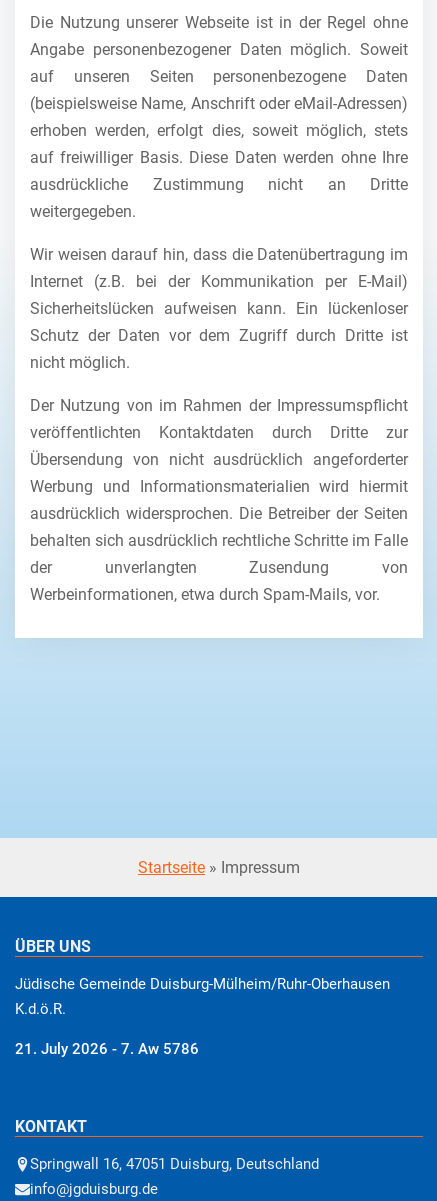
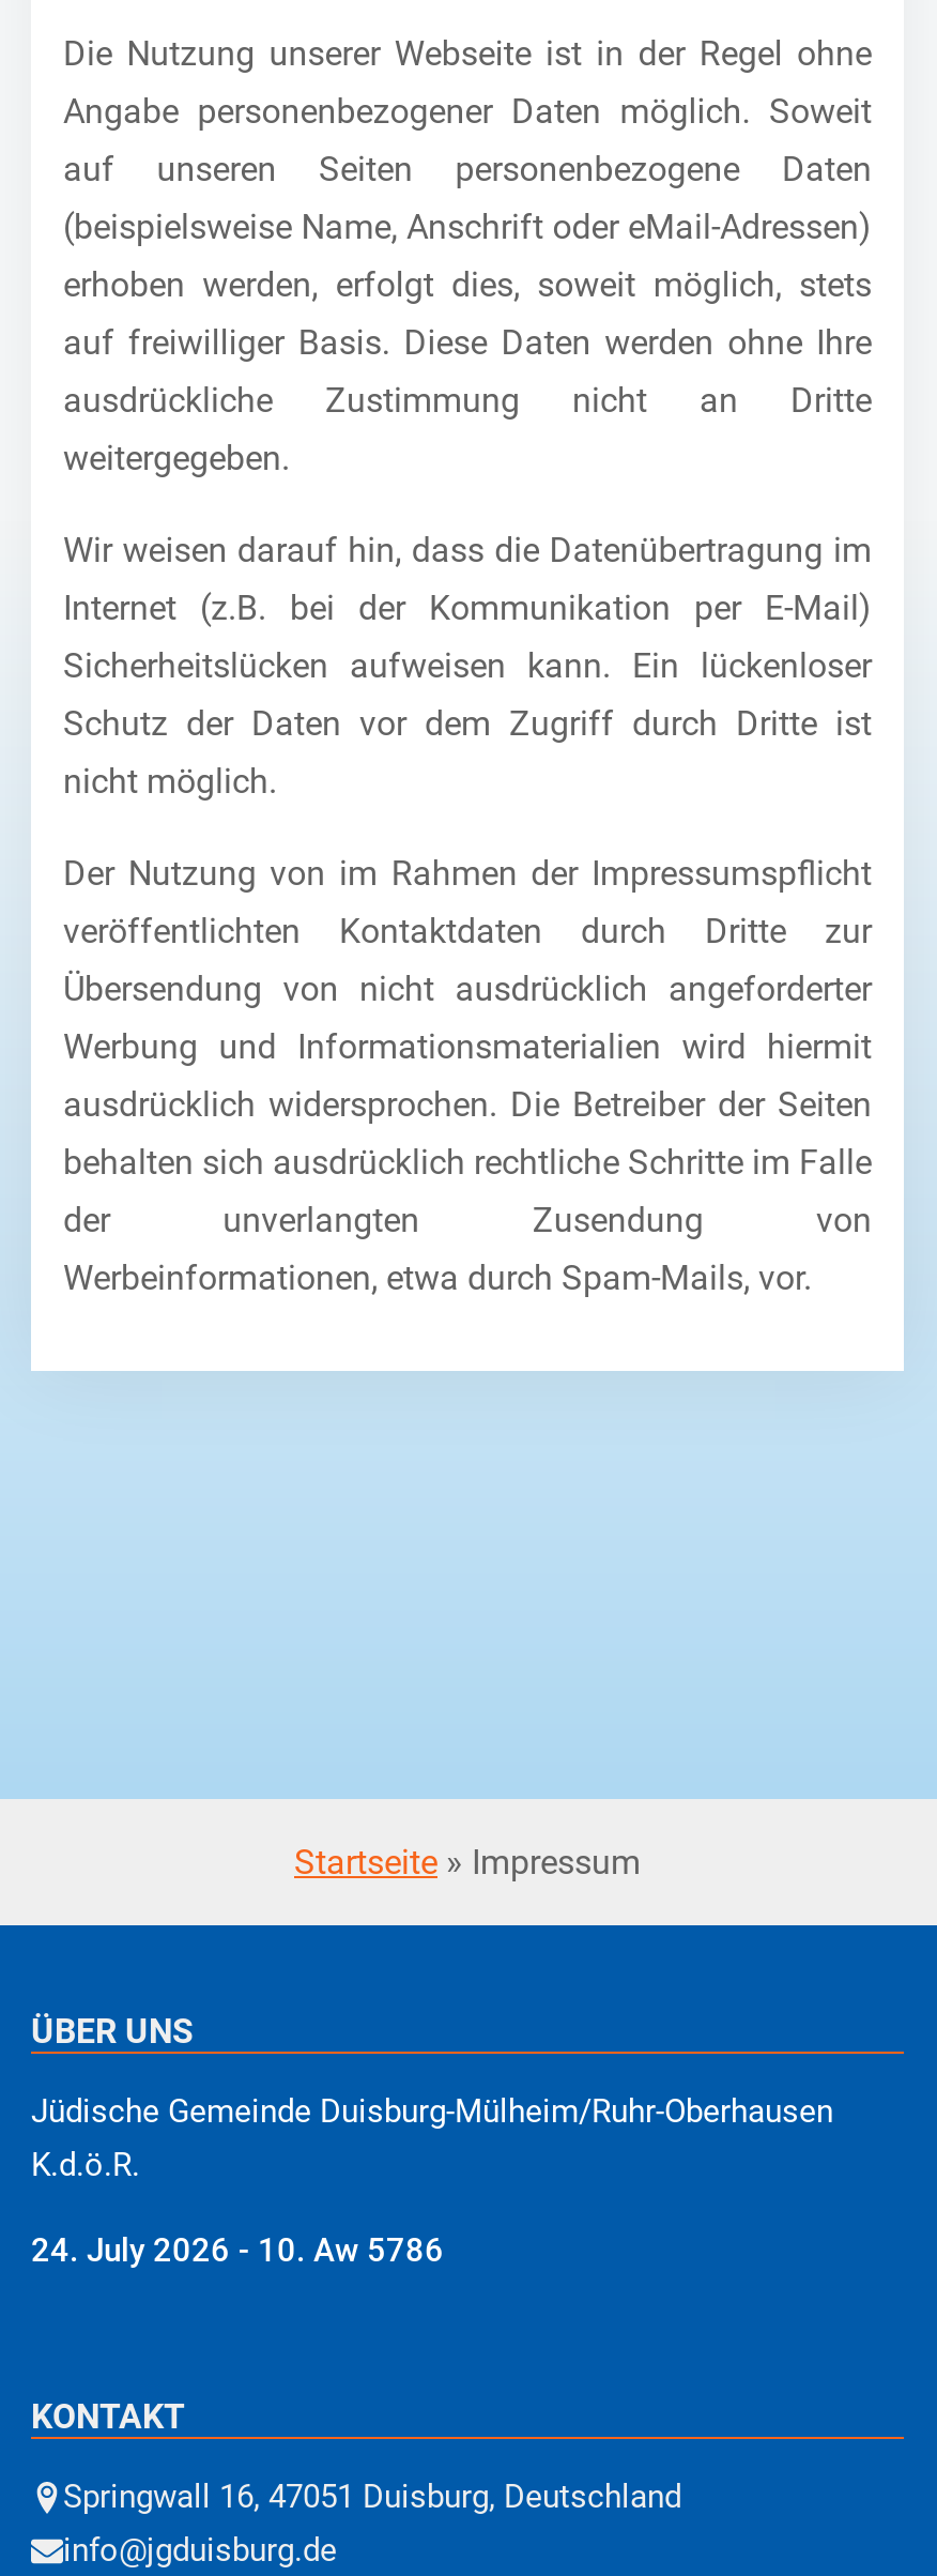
[15,1040,199,1058] 21. July 2026 - 7. Aw 5786 -> [31,2231,444,2269] 24. July 2026 - 10. Aw 5786

